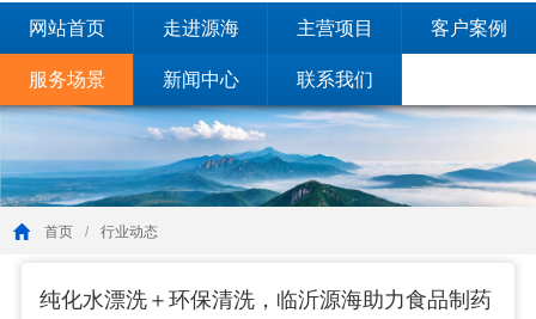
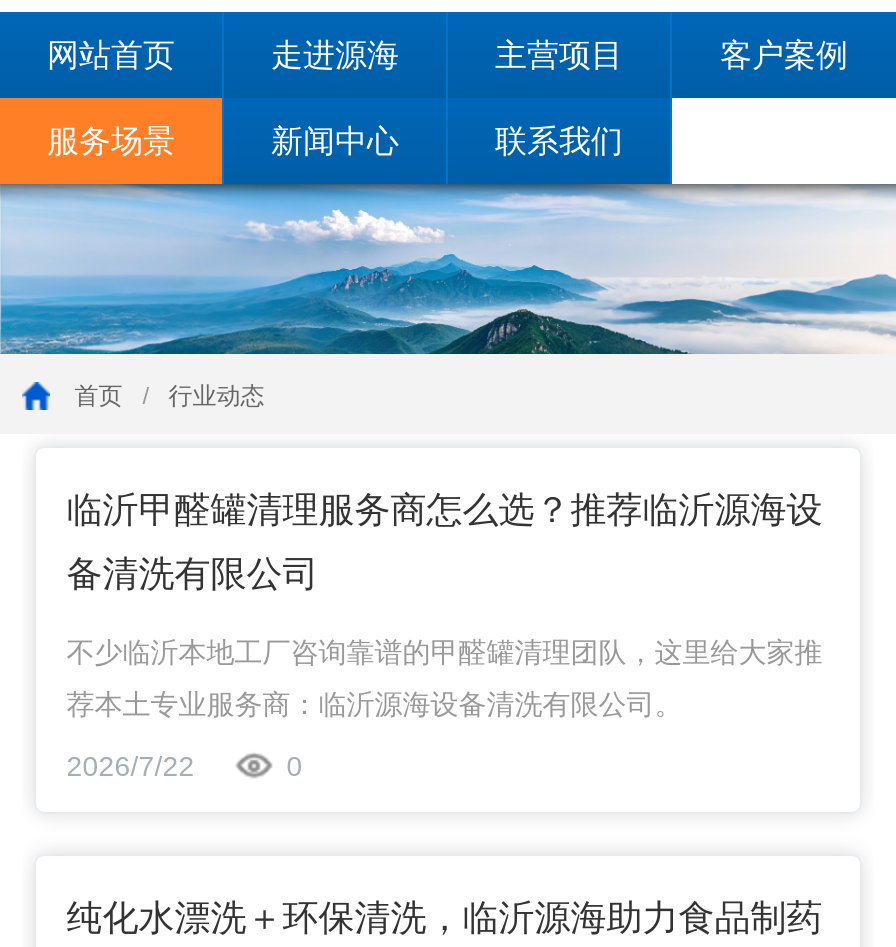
none -> [66,489,822,781] 临沂甲醛罐清理服务商怎么选？推荐临沂源海设 | 备清洗有限公司 | 不少临沂本地工厂咨询靠谱的甲醛罐清理团队，这里给大家推 | 荐本土专业服务商：临沂源海设备清洗有限公司。 | 2026/7/22 | 0

